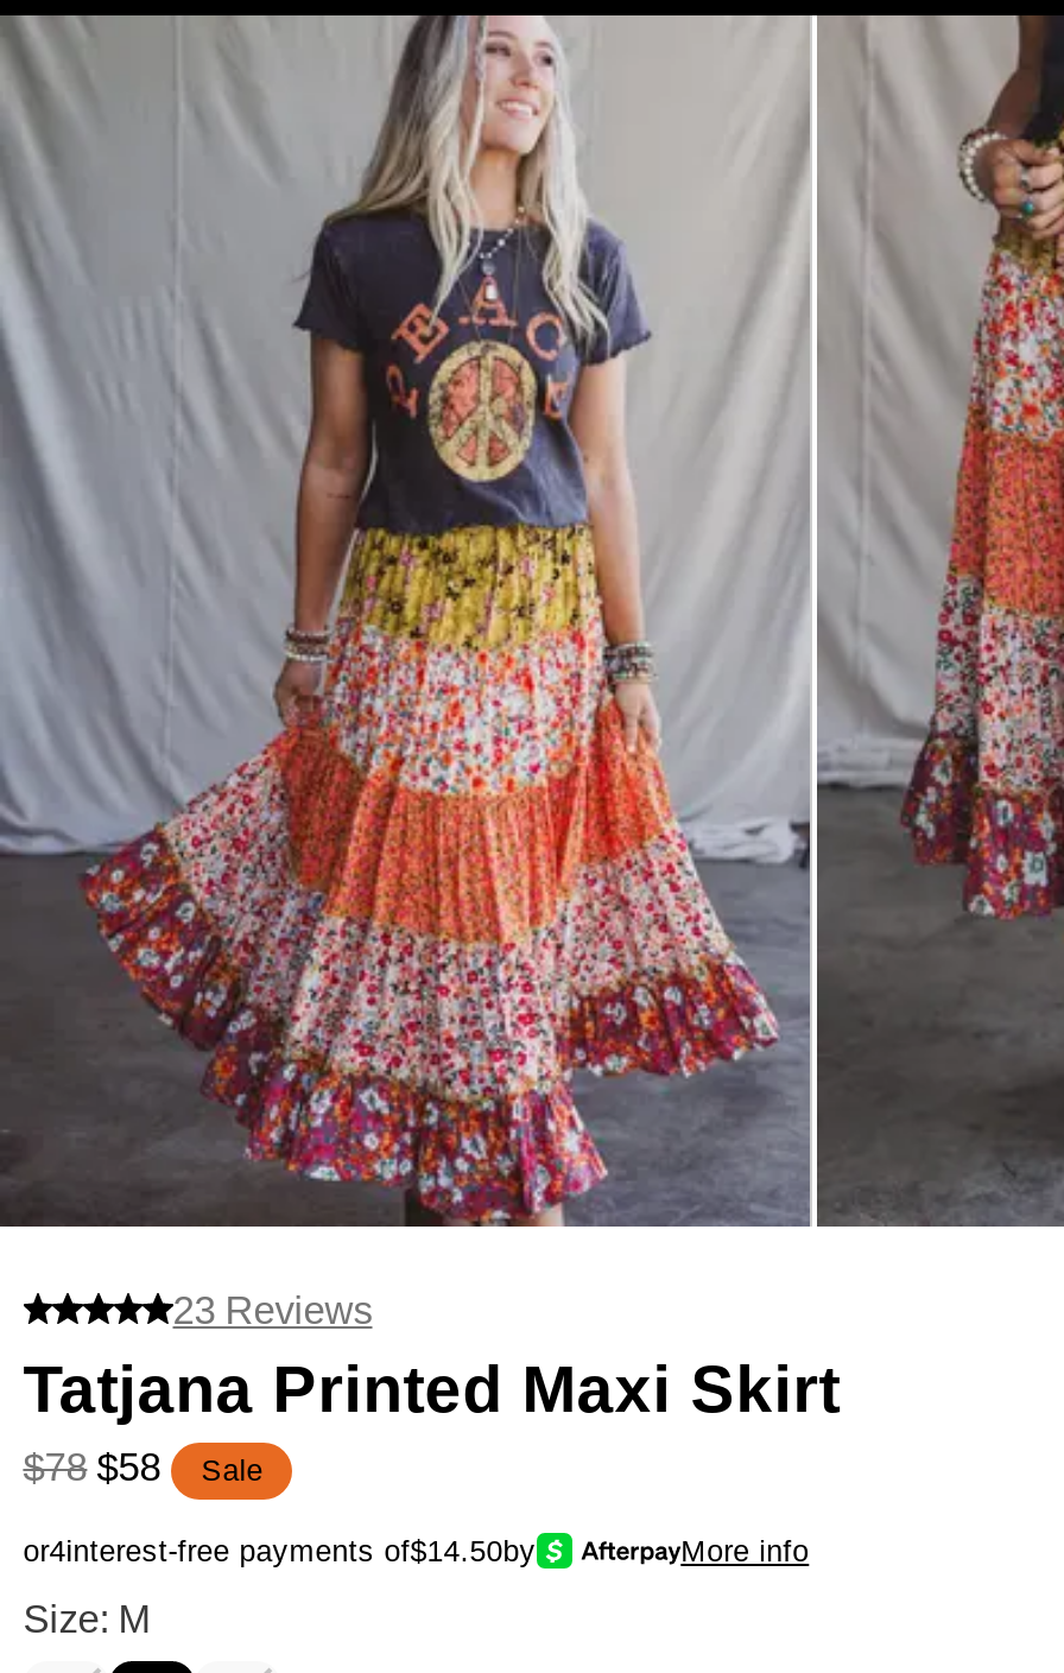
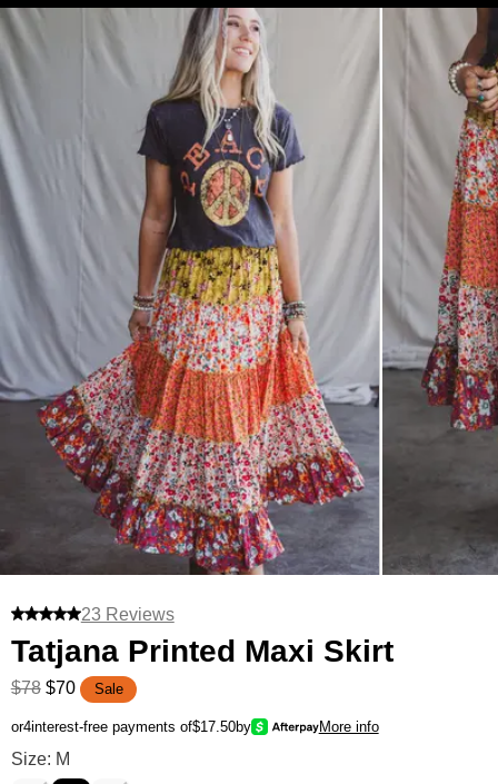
[23,1445,263,1488] $78 $58 Sale -> [11,677,123,697] $78 $70 Sale
[23,1535,536,1568] or4interest-free payments of$14.50by -> [11,719,251,735] or4interest-free payments of$17.50by

